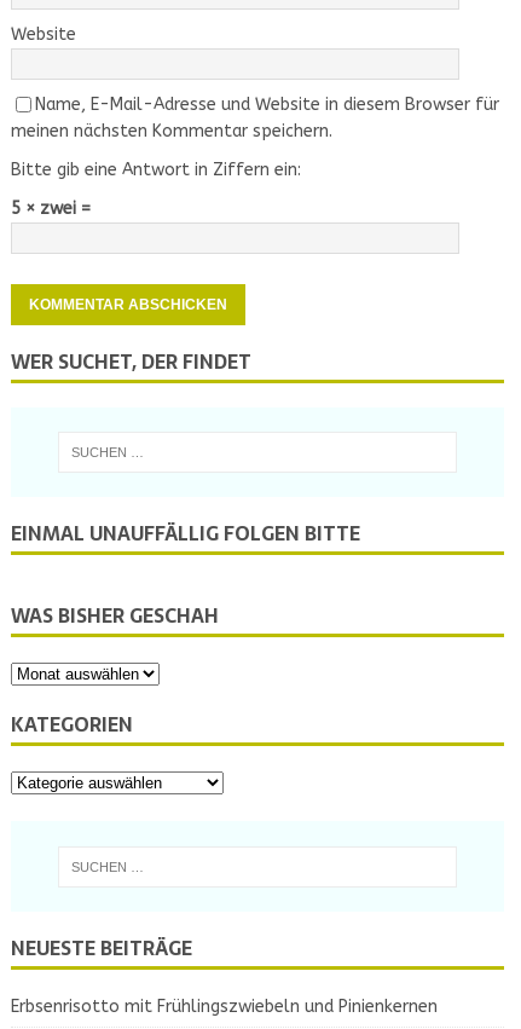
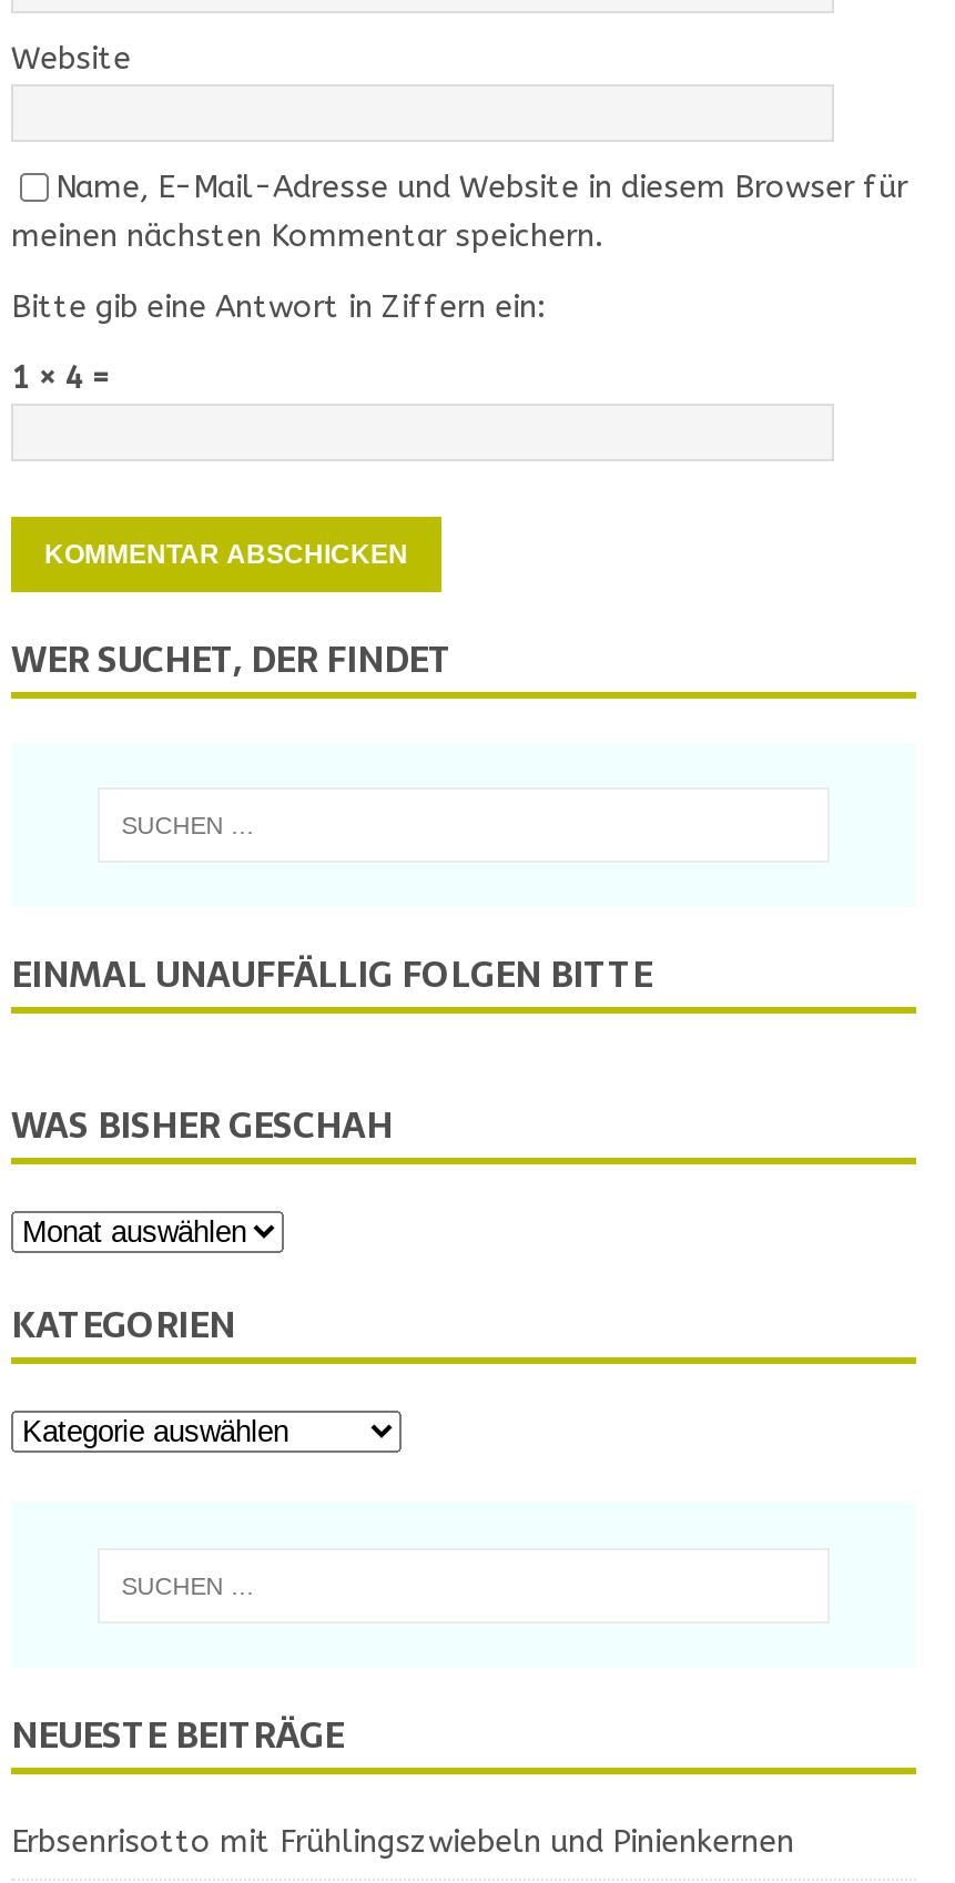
[11,198,91,218] 5 × zwei = -> [11,358,109,396] 1 × 4 =

